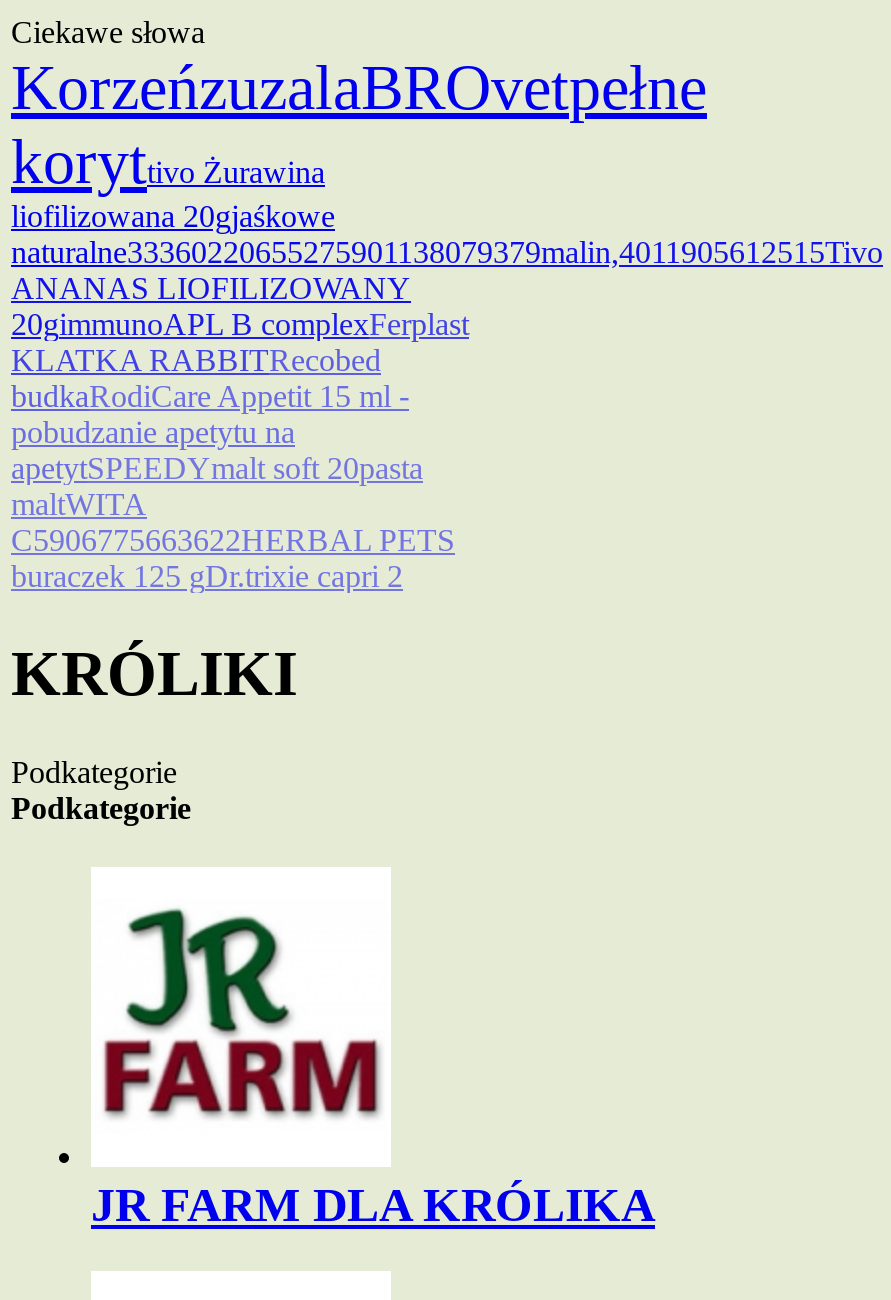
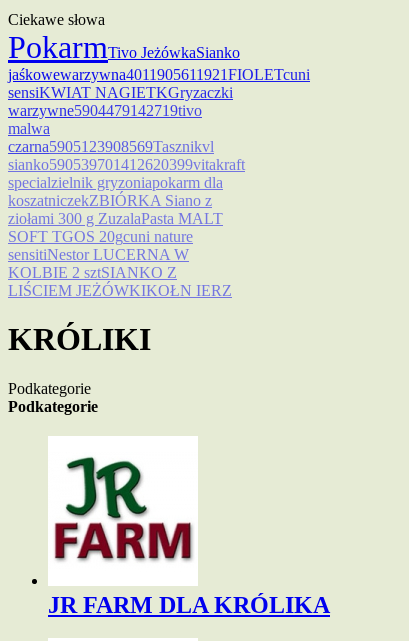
[11,50,883,592] KorzeńzuzalaBROvetpełne | koryttivo Żurawina | liofilizowana 20gjaśkowe | naturalne33360220655275901138079379malin,4011905612515Tivo | ANANAS LIOFILIZOWANY | 20gimmunoAPL B complexFerplast | KLATKA RABBITRecobed | budkaRodiCare Appetit 15 ml - | pobudzanie apetytu na | apetytSPEEDYmalt soft 20pasta | maltWITA | C5906775663622HERBAL PETS | buraczek 125 gDr.trixie capri 2 -> [8,29,310,299] PokarmTivo JeżówkaSianko | jaśkowewarzywna4011905611921 FIOLETcuni | sensiKWIAT NAGIETK Gryzaczki | warzywne5904479142719tivo | malwa | czarna5905123908569Tasznikvl | sianko590539701412620399vitakraft | specialzielnik gryzoniapokarm dla | koszatniczekZBIÓRKA Siano z | ziołami 300 g ZuzalaPasta MALT | SOFT TGOS 20gcuni nature | sensitiNestor LUCERNA W | KOLBIE 2 sztSIANKO Z | LIŚCIEM JEŻÓWKI KOŁN IERZ

